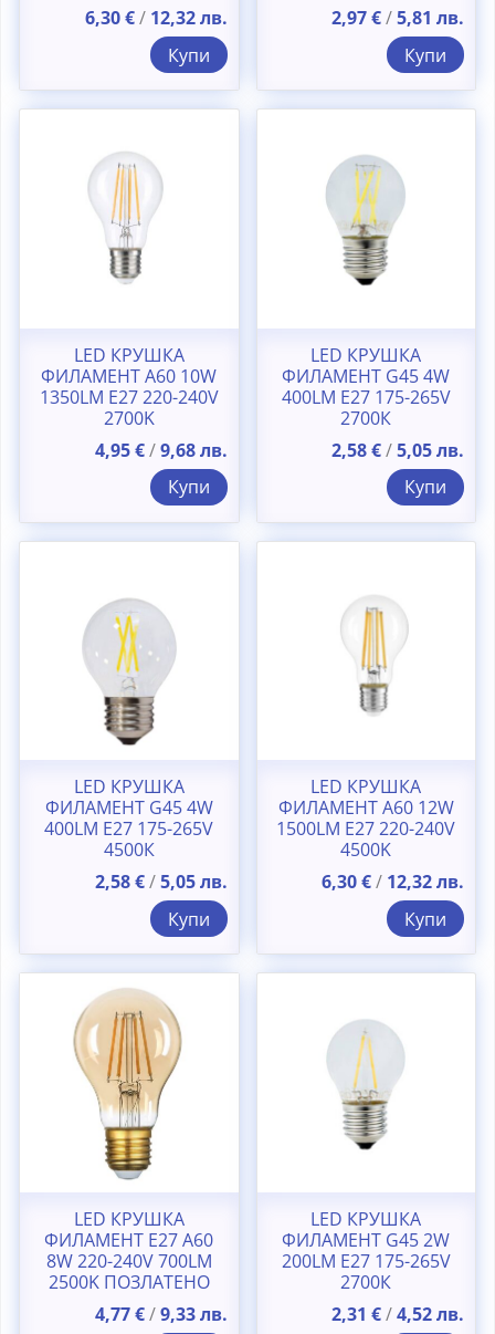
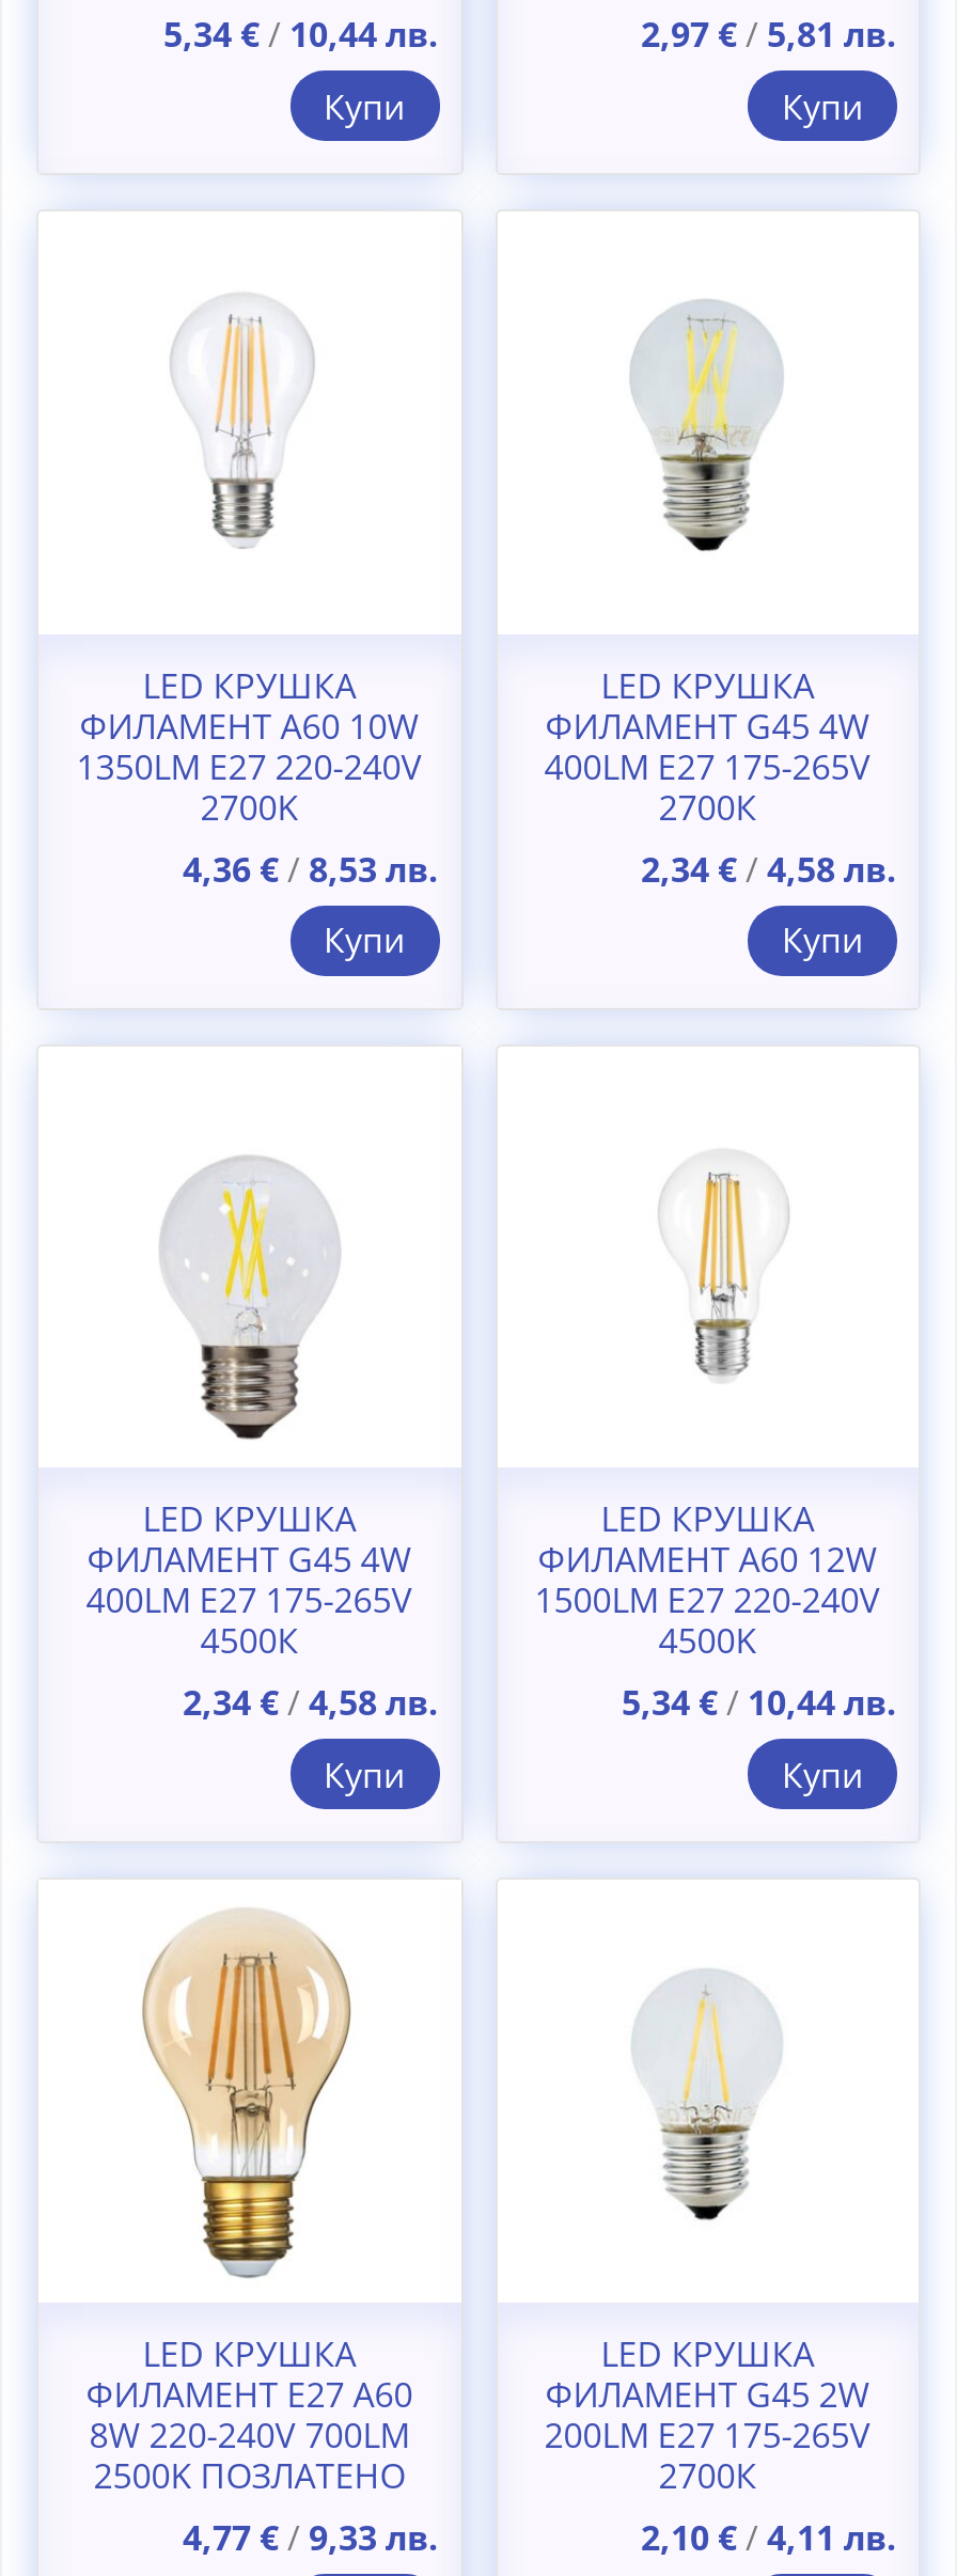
[85,6,227,30] 6,30 € / 12,32 лв. -> [163,12,439,59] 5,34 € / 10,44 лв.
[94,438,227,462] 4,95 € / 9,68 лв. -> [183,845,439,892] 4,36 € / 8,53 лв.
[331,438,464,462] 2,58 € / 5,05 лв. -> [641,845,897,892] 2,34 € / 4,58 лв.
[94,870,227,894] 2,58 € / 5,05 лв. -> [183,1679,439,1726] 2,34 € / 4,58 лв.
[322,870,464,894] 6,30 € / 12,32 лв. -> [622,1679,897,1726] 5,34 € / 10,44 лв.
[331,1302,464,1326] 2,31 € / 4,52 лв. -> [641,2513,897,2560] 2,10 € / 4,11 лв.

